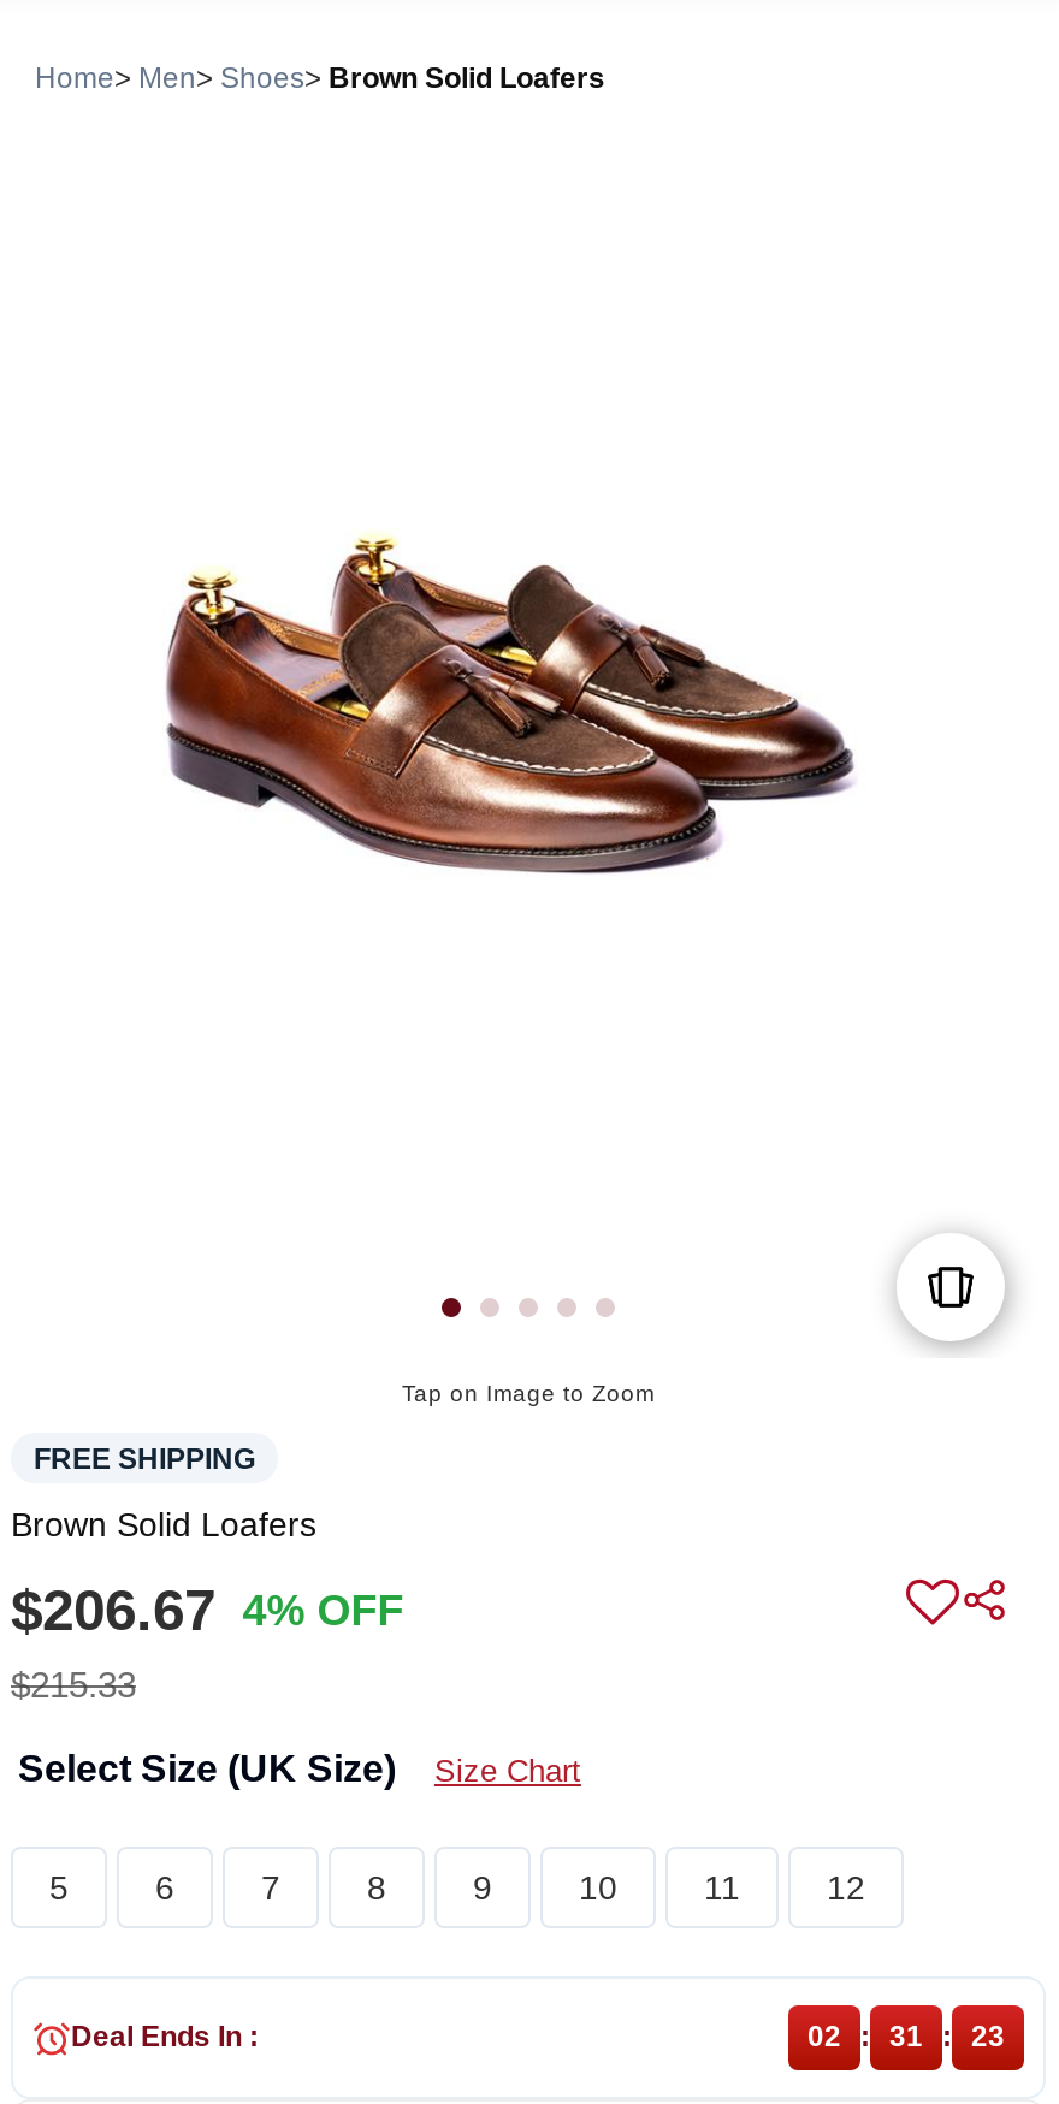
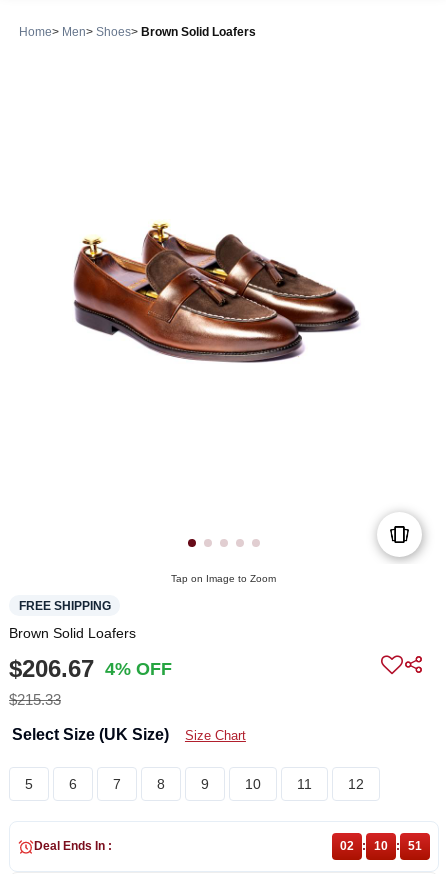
[807,2021,1005,2054] 02 : 31 : 23 -> [340,839,422,853] 02 : 10 : 51

